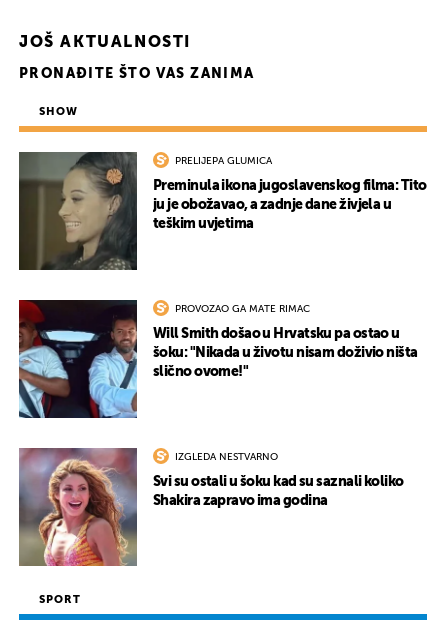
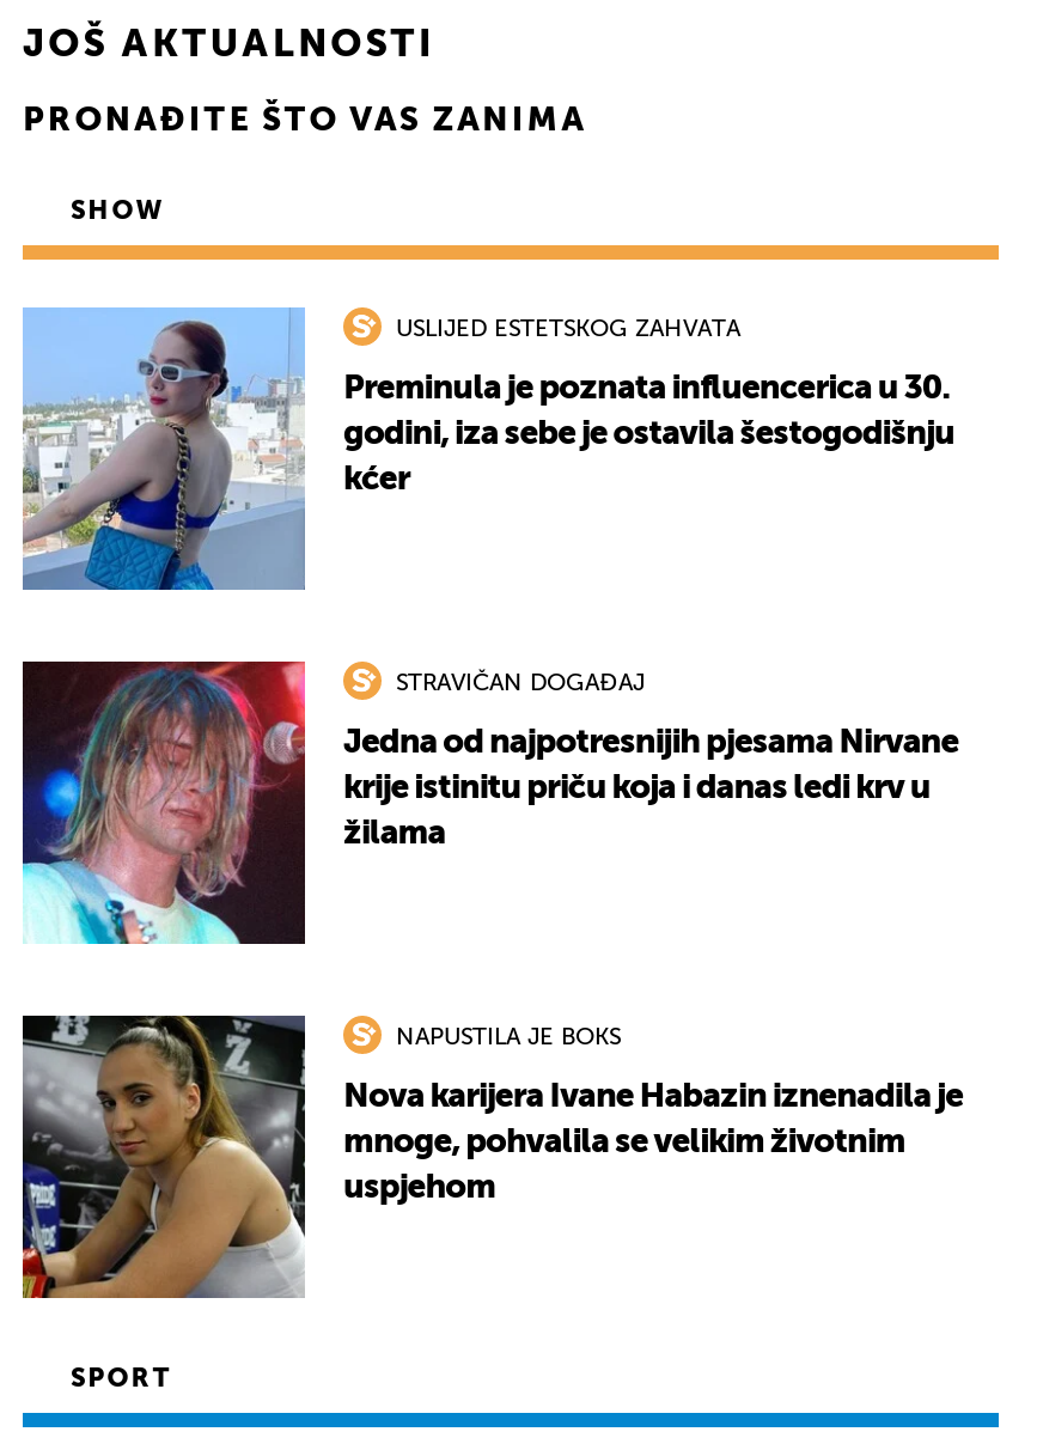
[18,151,426,271] [image] | Preminula ikona jugoslavenskog filma: Tito | ju je obožavao, a zadnje dane živjela u | teškim uvjetima -> [20,307,954,592] [image] | Preminula je poznata influencerica u 30. | godini, iza sebe je ostavila šestogodišnju | kćer
[175,156,272,166] PRELIJEPA GLUMICA -> [396,318,740,341] USLIJED ESTETSKOG ZAHVATA
[18,299,417,419] [image] | Will Smith došao u Hrvatsku pa ostao u | šoku: "Nikada u životu nisam doživio ništa | slično ovome!" -> [20,659,959,946] [image] | Jedna od najpotresnijih pjesama Nirvane | krije istinitu priču koja i danas ledi krv u | žilama
[175,304,310,314] PROVOZAO GA MATE RIMAC -> [396,672,645,696] STRAVIČAN DOGAĐAJ
[18,447,403,567] [image] | Svi su ostali u šoku kad su saznali koliko | Shakira zapravo ima godina -> [20,1013,963,1300] [image] | Nova karijera Ivane Habazin iznenadila je | mnoge, pohvalila se velikim životnim | uspjehom
[175,452,278,462] IZGLEDA NESTVARNO -> [396,1026,621,1050] NAPUSTILA JE BOKS

